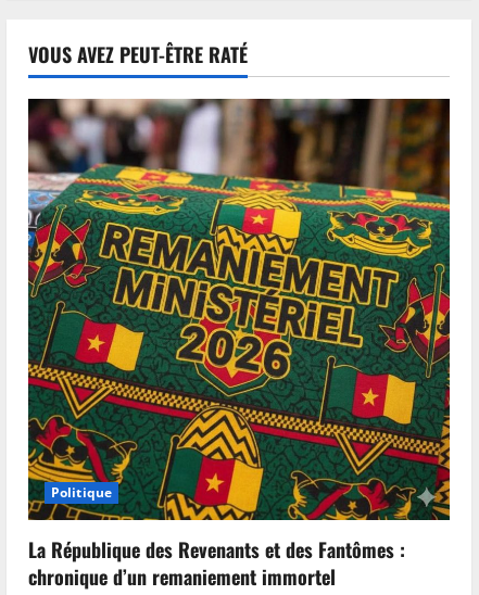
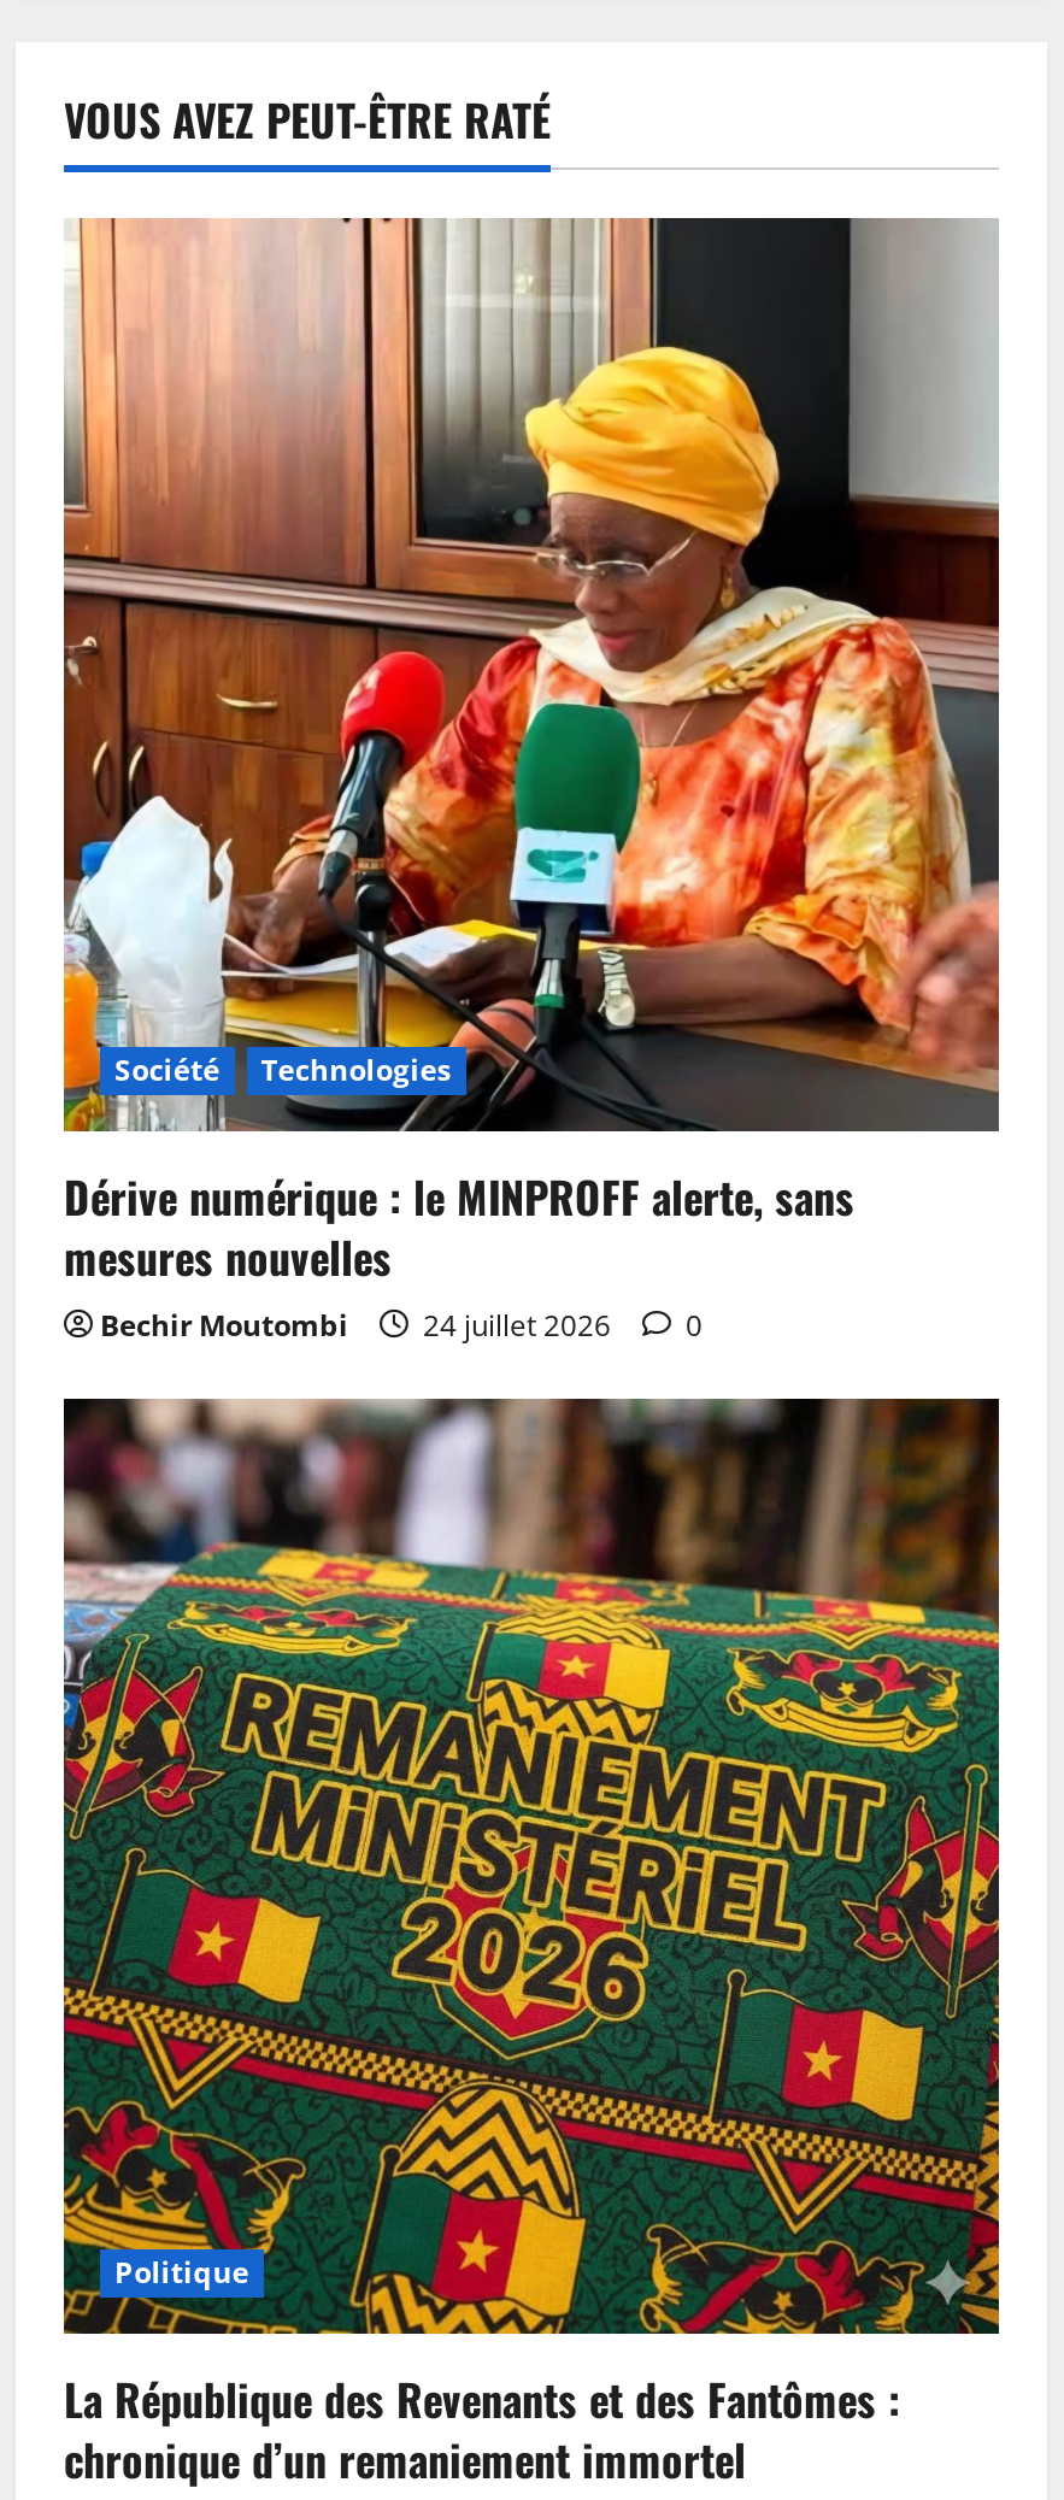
none -> [61,217,1001,1346] [image] | Société | Technologies | Dérive numérique : le MINPROFF alerte, sans | mesures nouvelles | Bechir Moutombi | 24 juillet 2026 | 0

